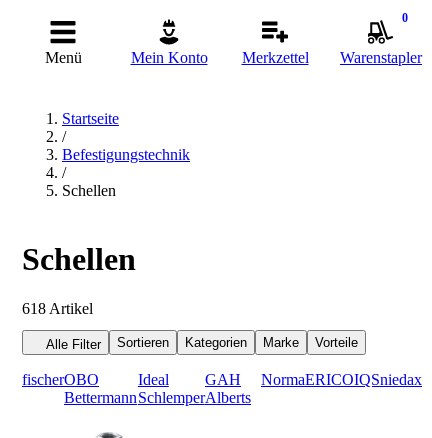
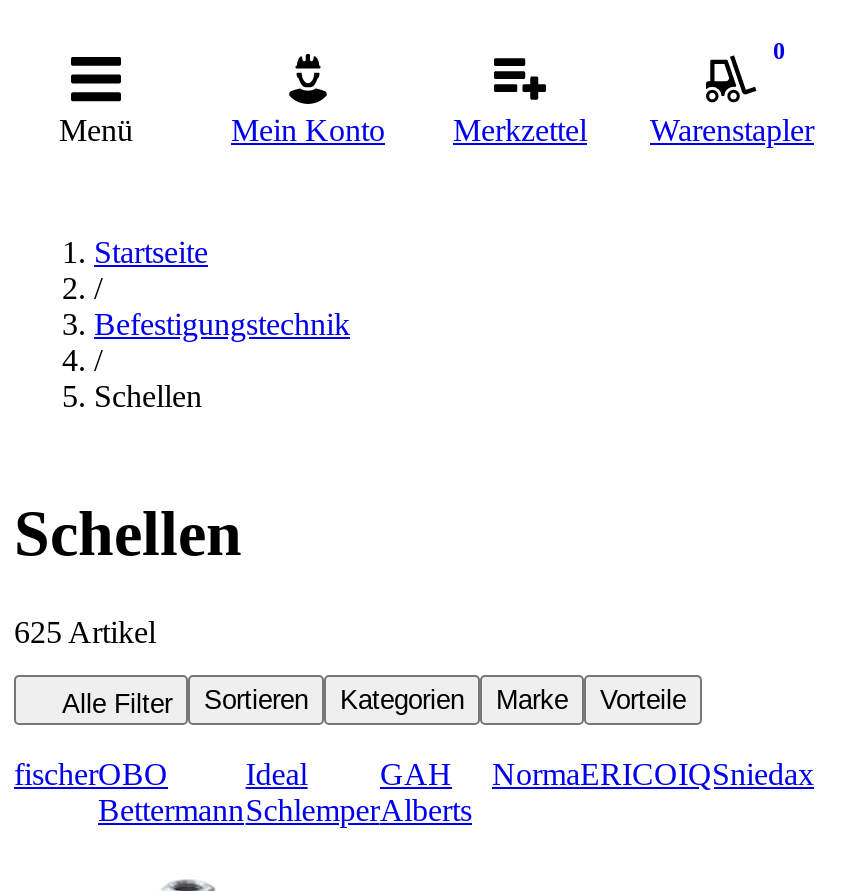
[22,300,93,317] 618 Artikel -> [14,615,156,649] 625 Artikel

